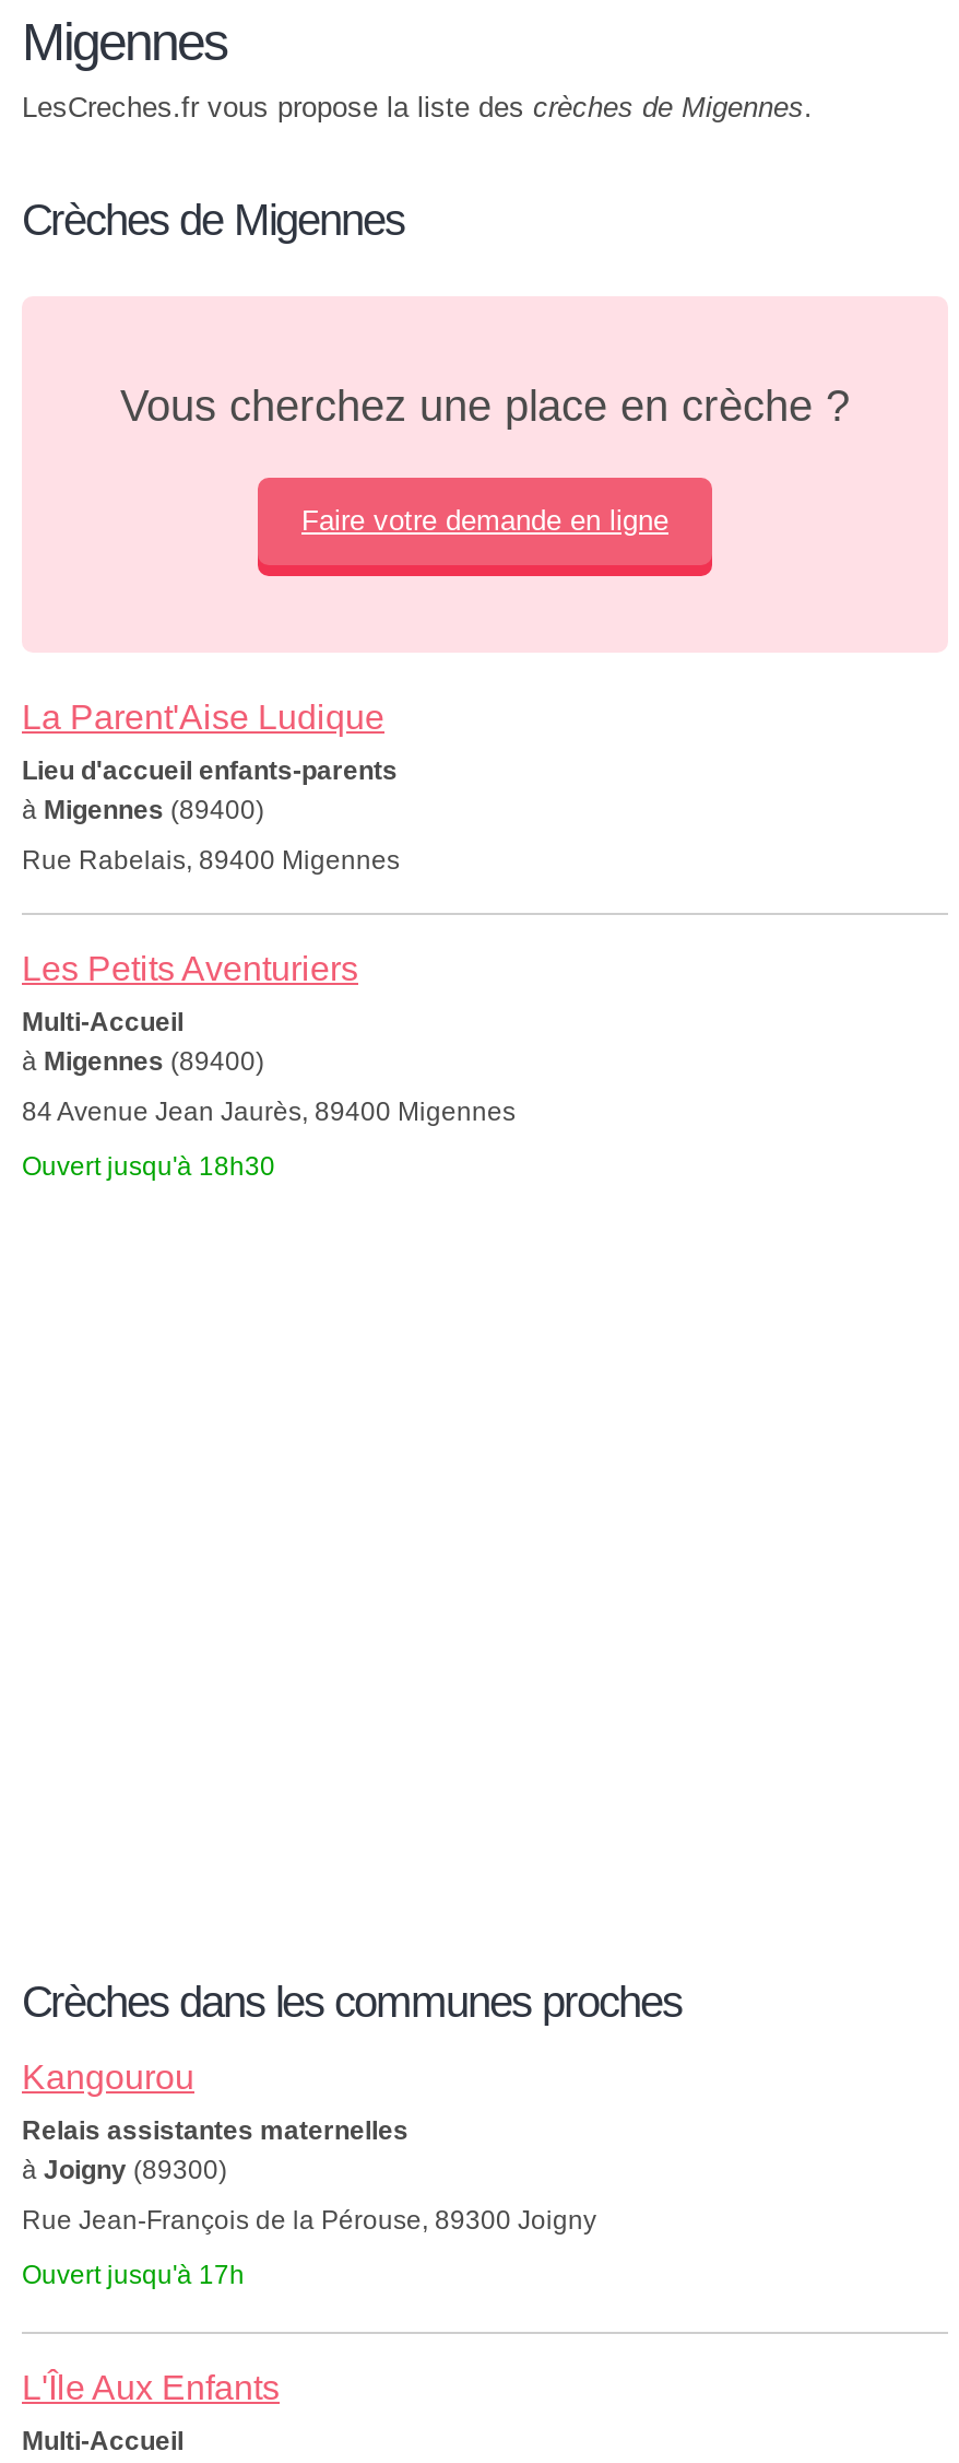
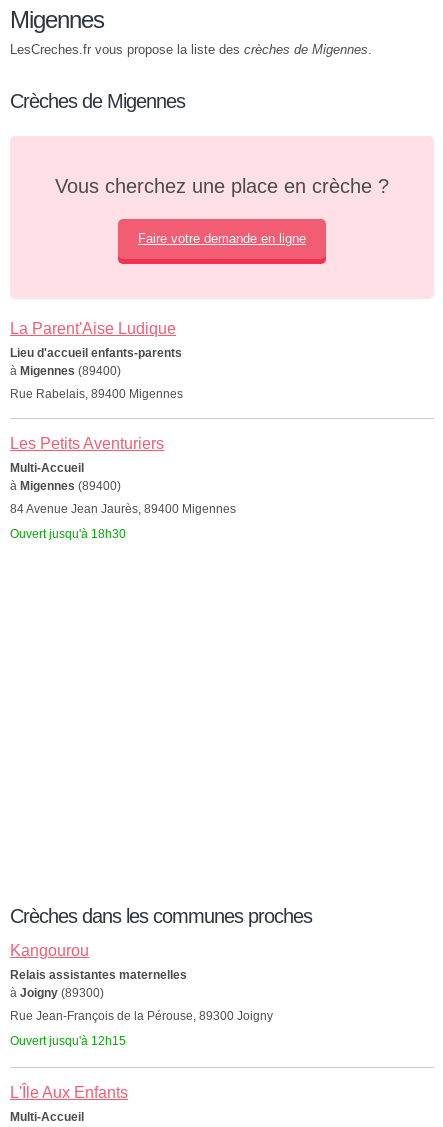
[22,2260,245,2290] Ouvert jusqu'à 17h -> [10,1034,126,1048] Ouvert jusqu'à 12h15

